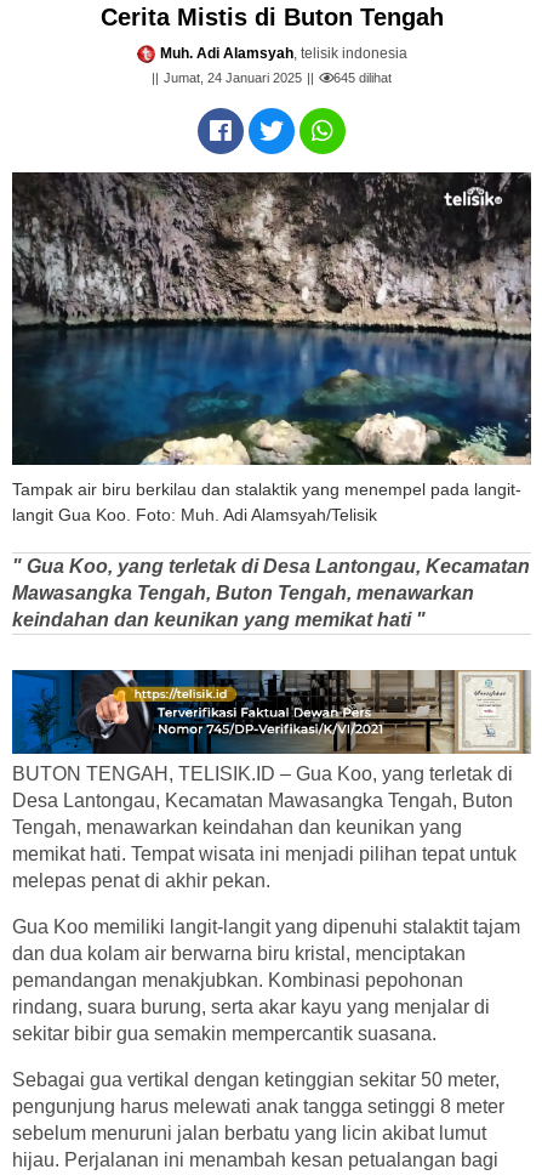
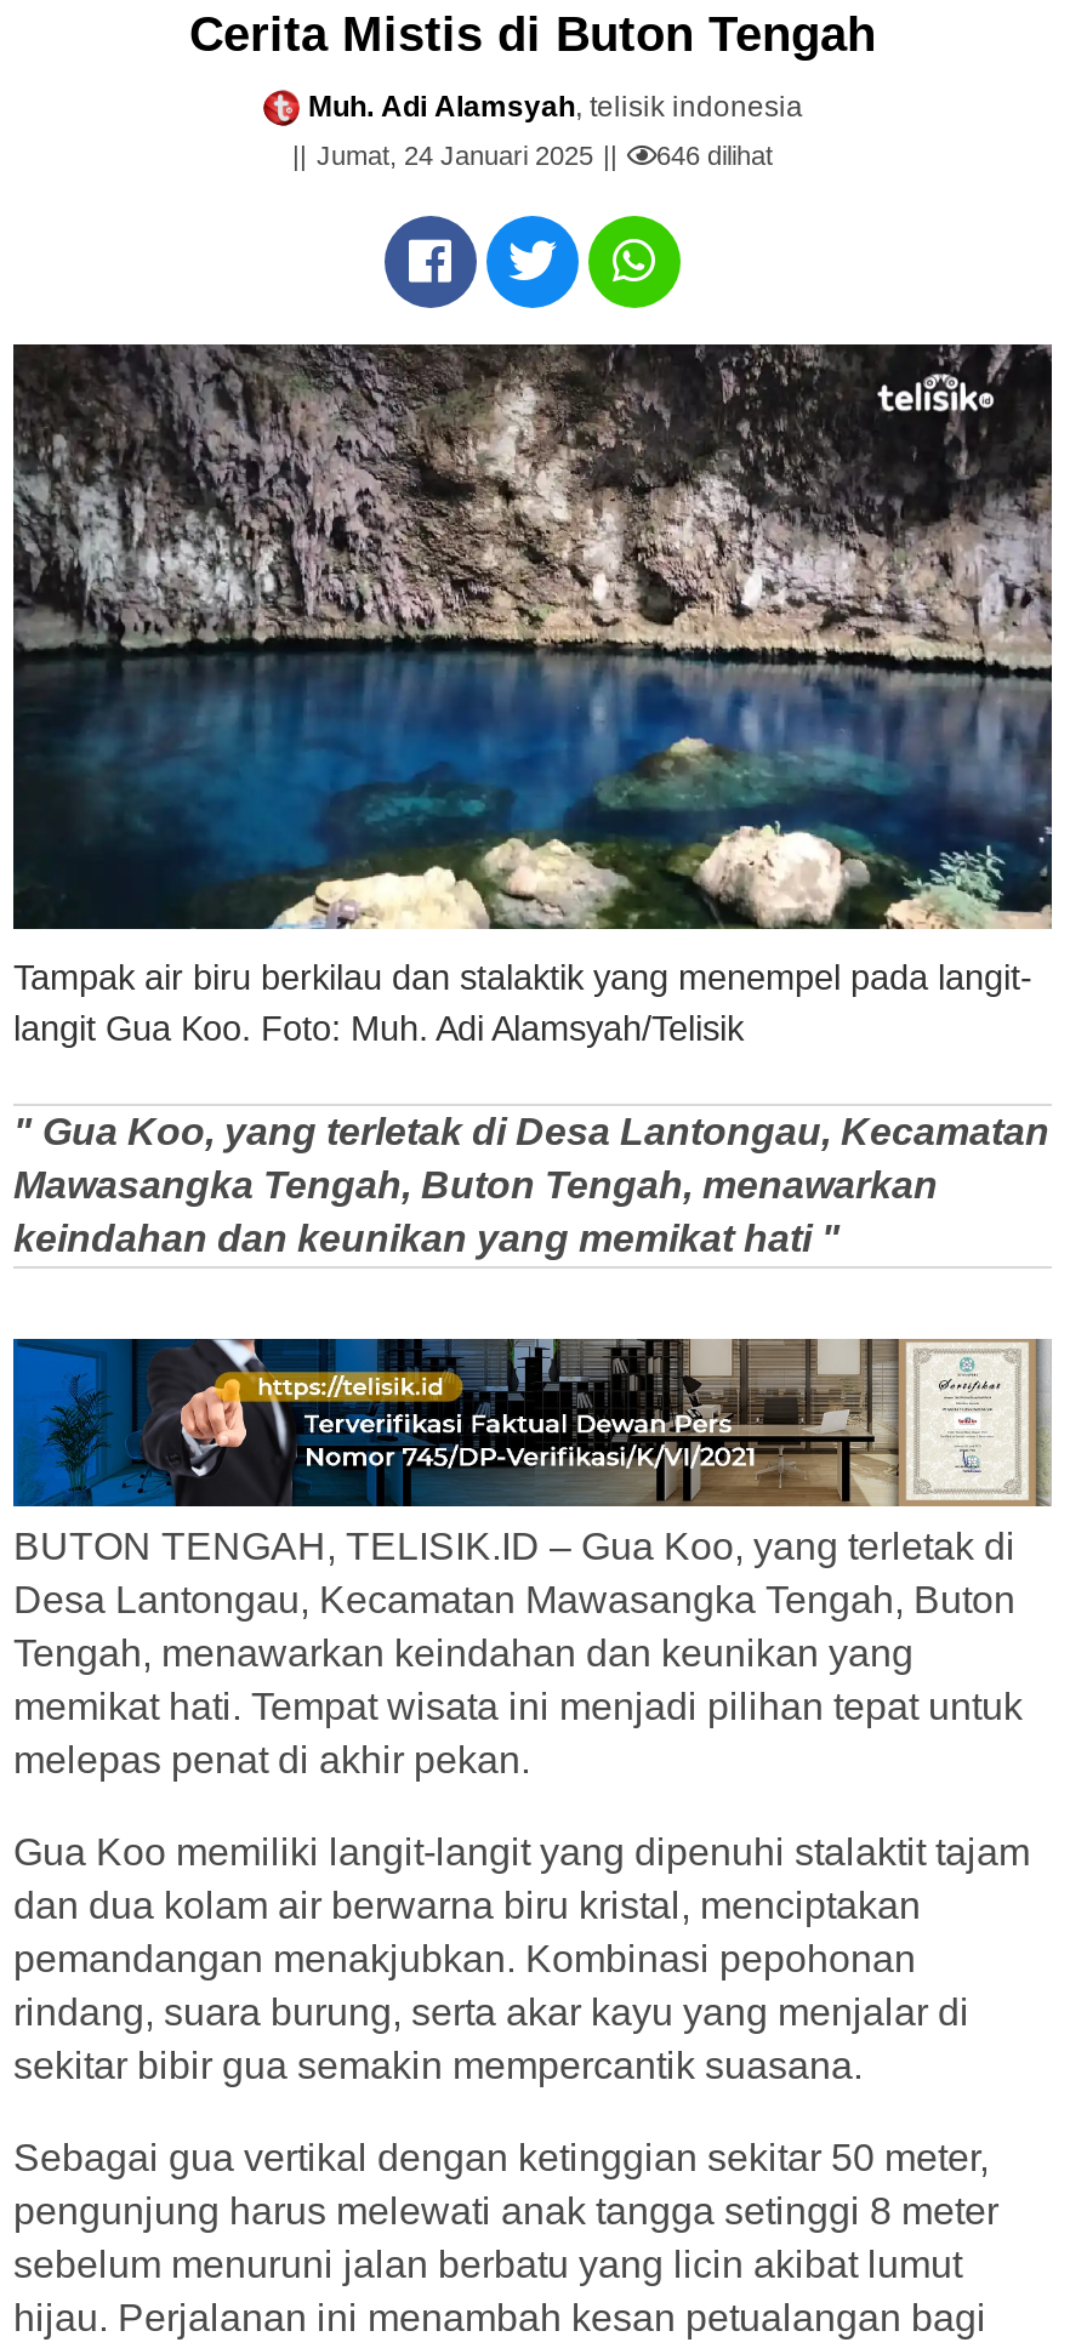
[333,71,392,85] 645 dilihat -> [656,141,773,171] 646 dilihat

